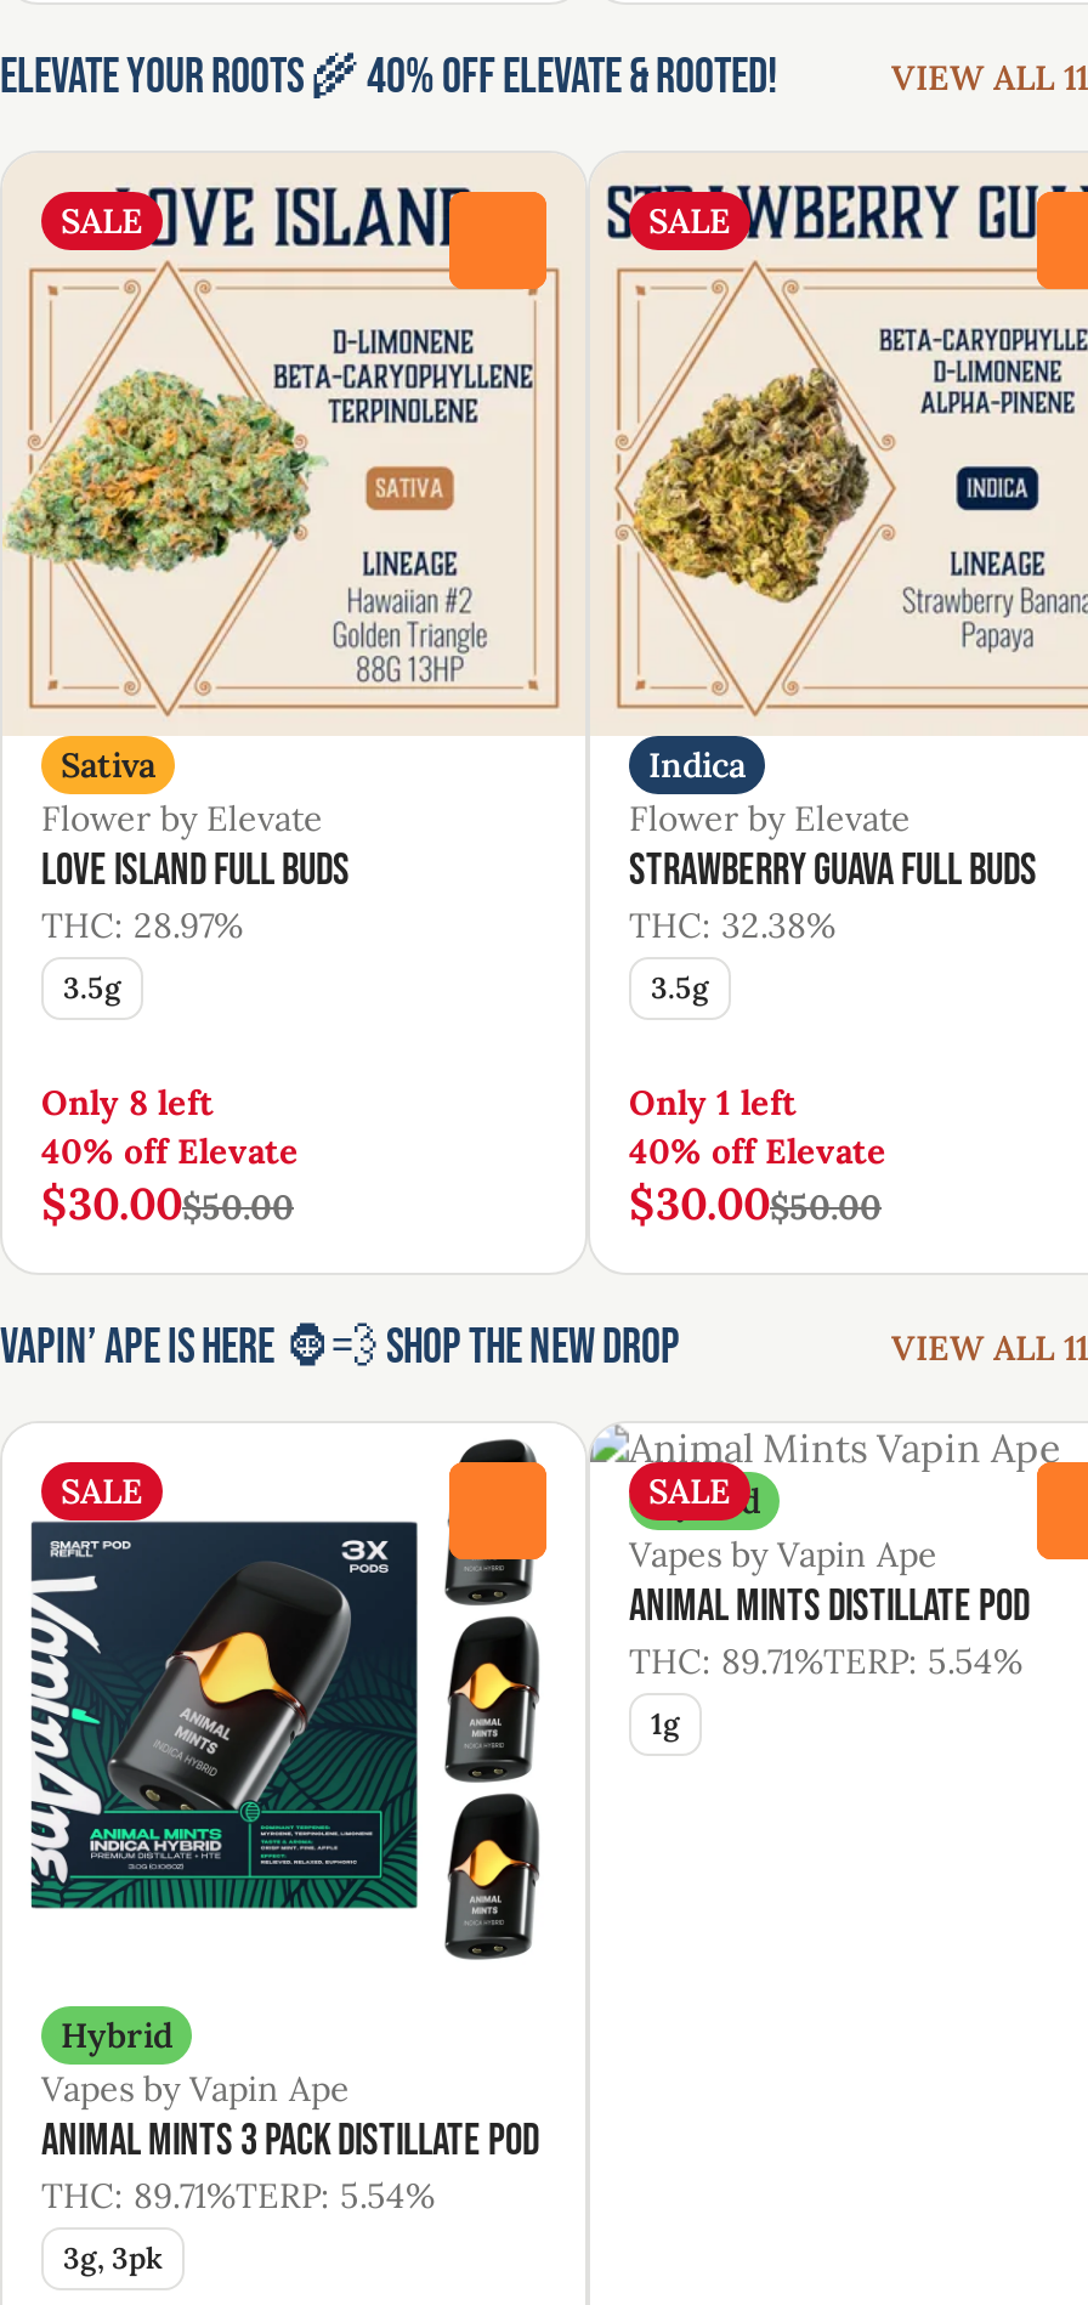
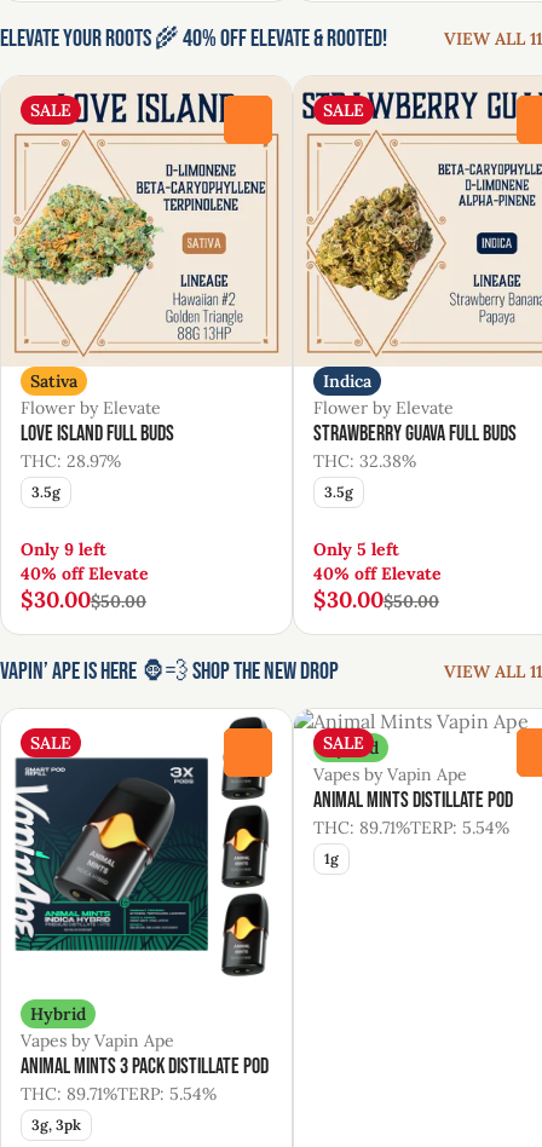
[41,1081,214,1125] Only 8 left -> [21,538,106,560] Only 9 left
[629,1081,797,1125] Only 1 left -> [313,538,399,560] Only 5 left

